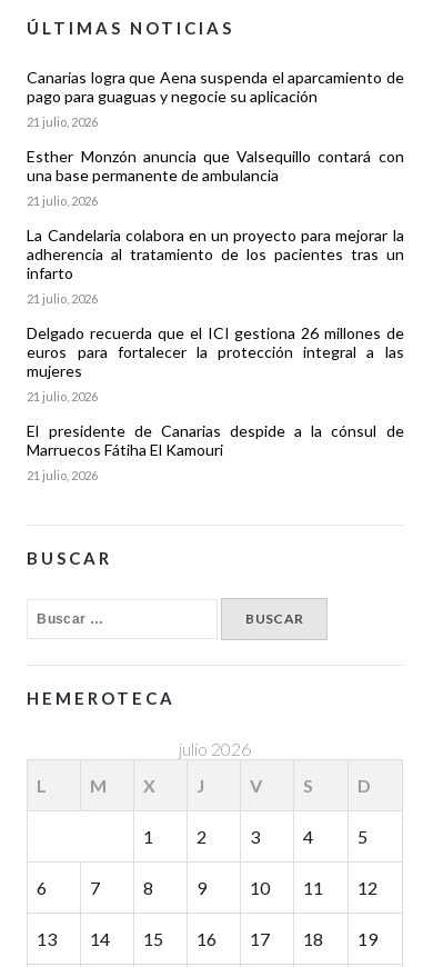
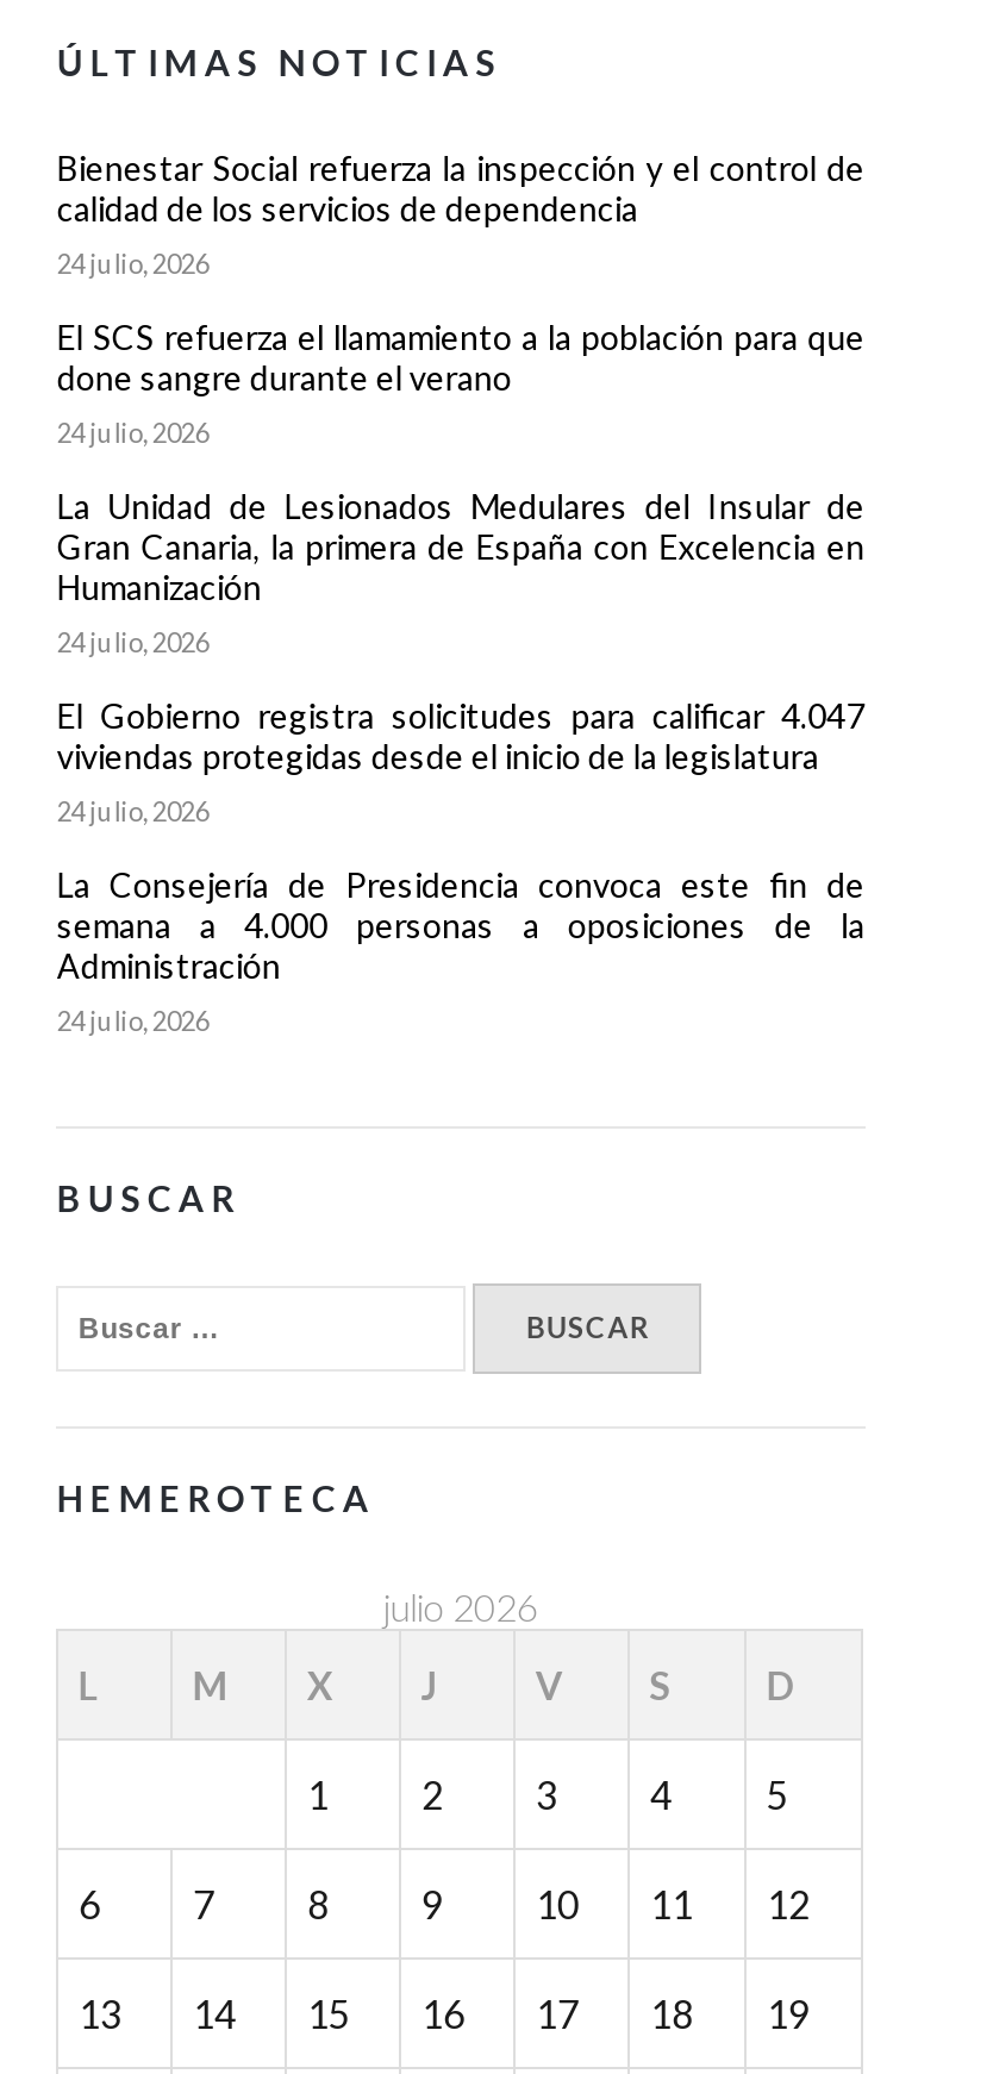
[27,68,404,106] Canarias logra que Aena suspenda el aparcamiento de | pago para guaguas y negocie su aplicación -> [57,149,865,230] Bienestar Social refuerza la inspección y el control de | calidad de los servicios de dependencia
[27,115,98,129] 21 julio, 2026 -> [57,249,209,280] 24 julio, 2026
[27,147,404,185] Esther Monzón anuncia que Valsequillo contará con | una base permanente de ambulancia -> [57,318,865,399] El SCS refuerza el llamamiento a la población para que | done sangre durante el verano
[27,194,98,208] 21 julio, 2026 -> [57,418,209,449] 24 julio, 2026
[27,226,404,283] La Candelaria colabora en un proyecto para mejorar la | adherencia al tratamiento de los pacientes tras un | infarto -> [57,487,865,608] La Unidad de Lesionados Medulares del Insular de | Gran Canaria, la primera de España con Excelencia en | Humanización
[27,292,98,306] 21 julio, 2026 -> [57,627,209,658] 24 julio, 2026
[27,324,404,381] Delgado recuerda que el ICI gestiona 26 millones de | euros para fortalecer la protección integral a las | mujeres -> [57,696,865,777] El Gobierno registra solicitudes para calificar 4.047 | viviendas protegidas desde el inicio de la legislatura
[27,389,98,404] 21 julio, 2026 -> [57,796,209,827] 24 julio, 2026
[27,422,404,459] El presidente de Canarias despide a la cónsul de | Marruecos Fátiha El Kamouri -> [57,865,865,987] La Consejería de Presidencia convoca este fin de | semana a 4.000 personas a oposiciones de la | Administración
[27,468,98,483] 21 julio, 2026 -> [57,1006,209,1037] 24 julio, 2026

